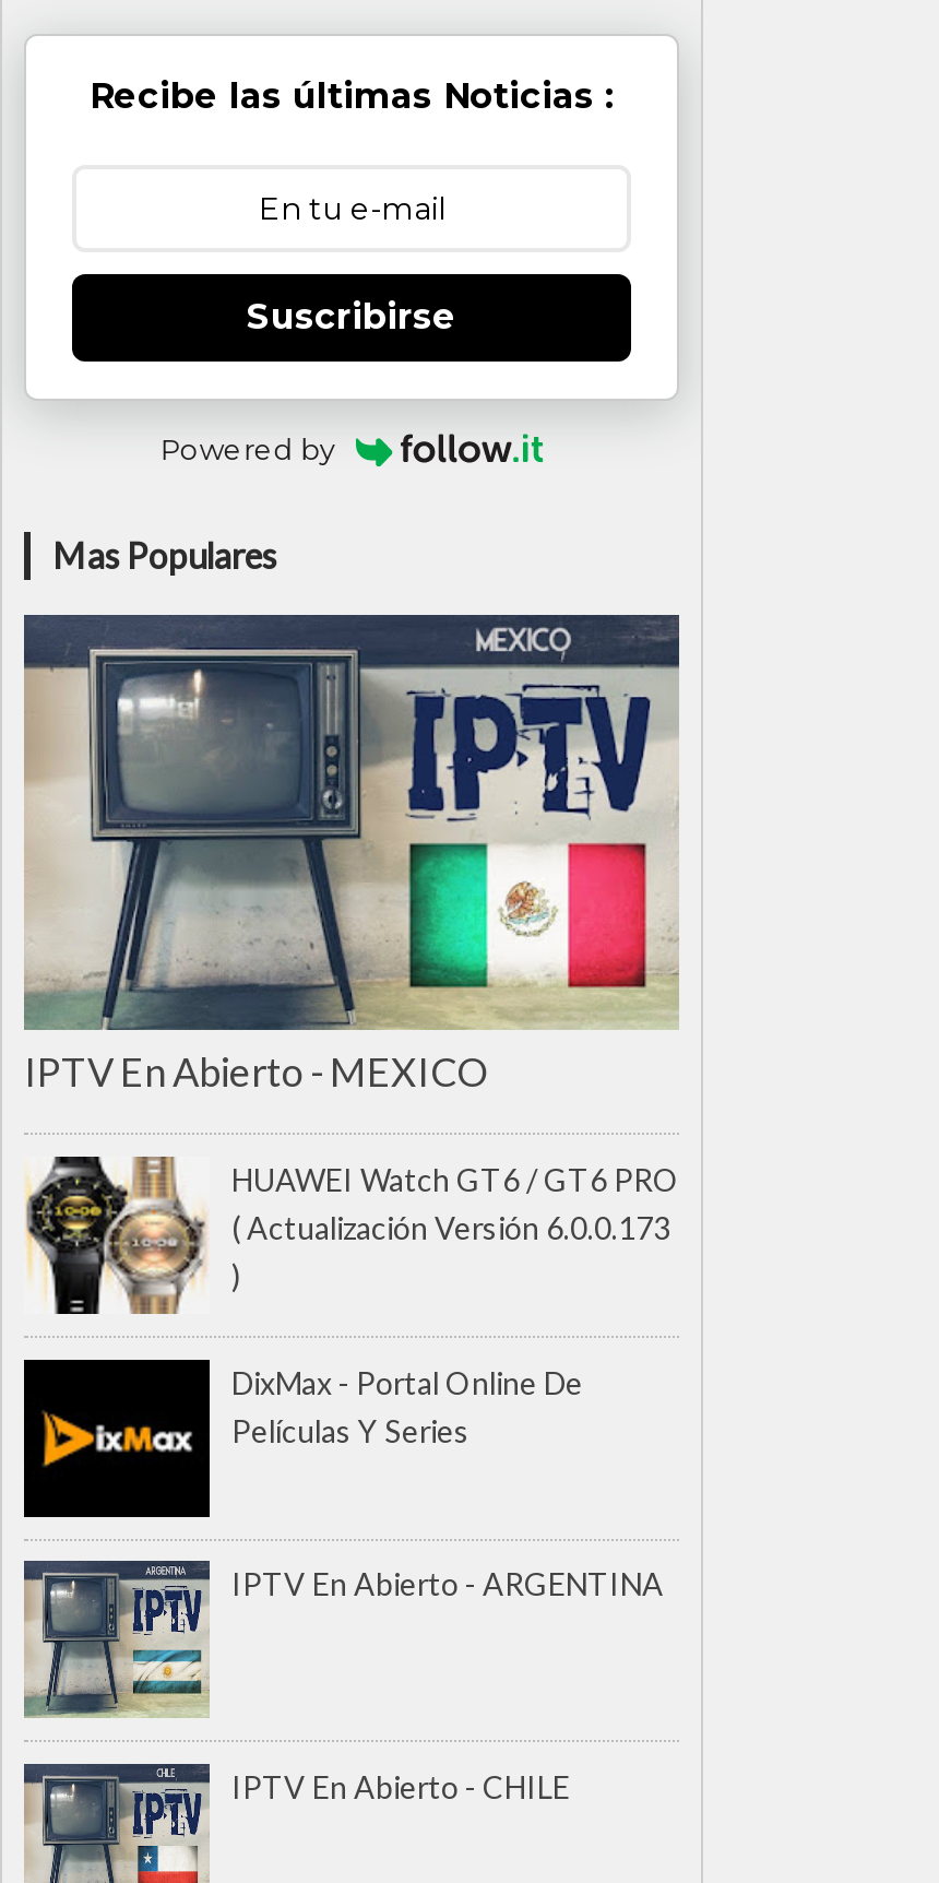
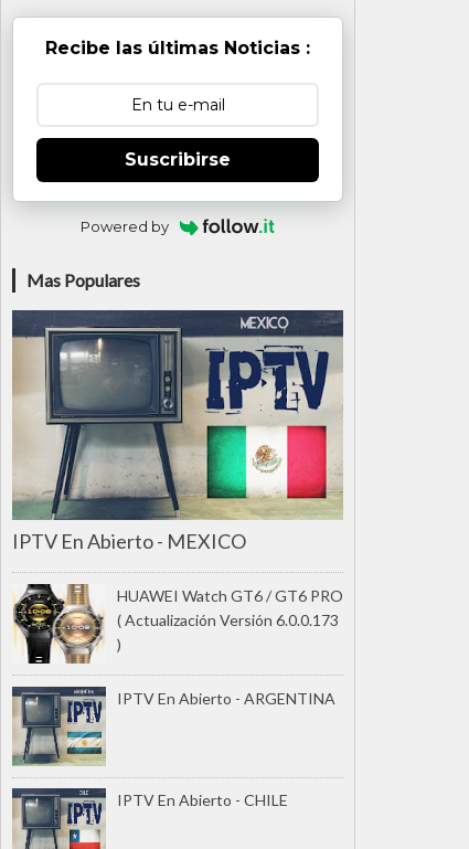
[22,1360,583,1519] [image] | DixMax - Portal Online De | Películas Y Series -> none

